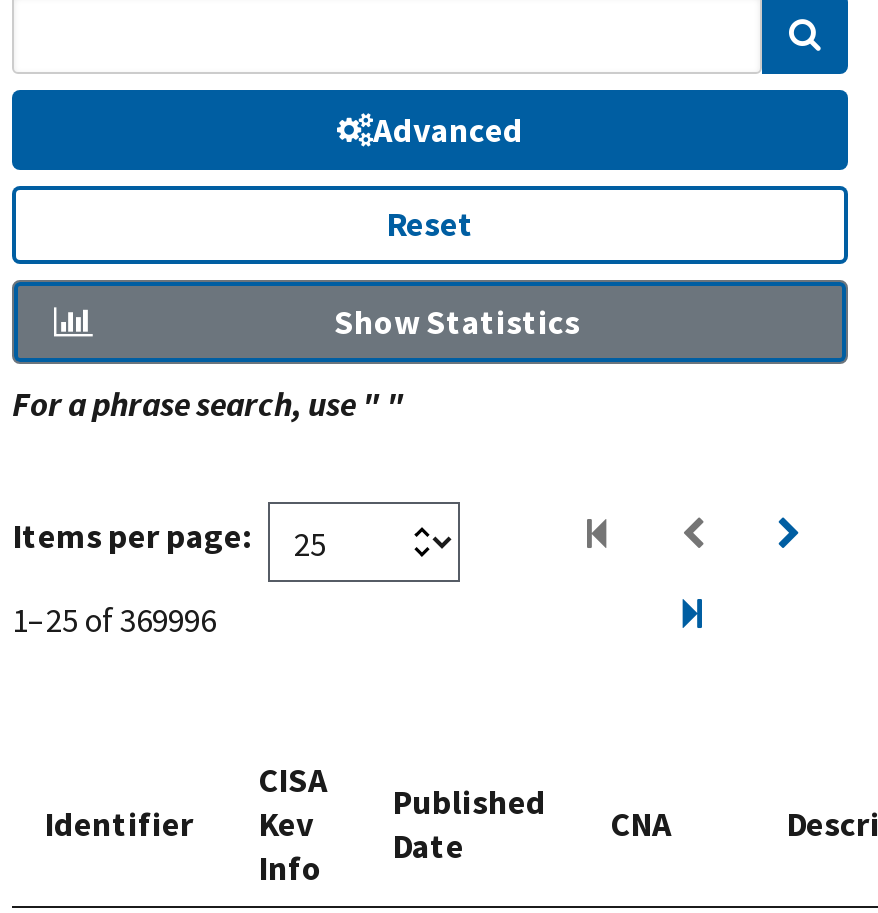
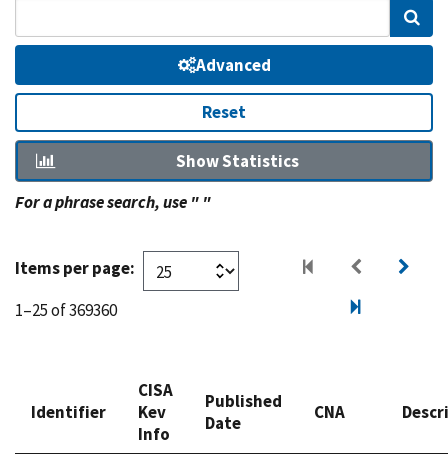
[12,598,216,642] 1–25 of 369996 -> [15,299,117,321] 1–25 of 369360

